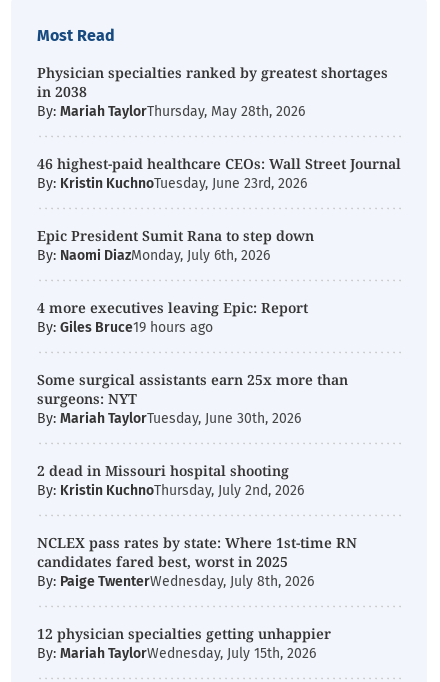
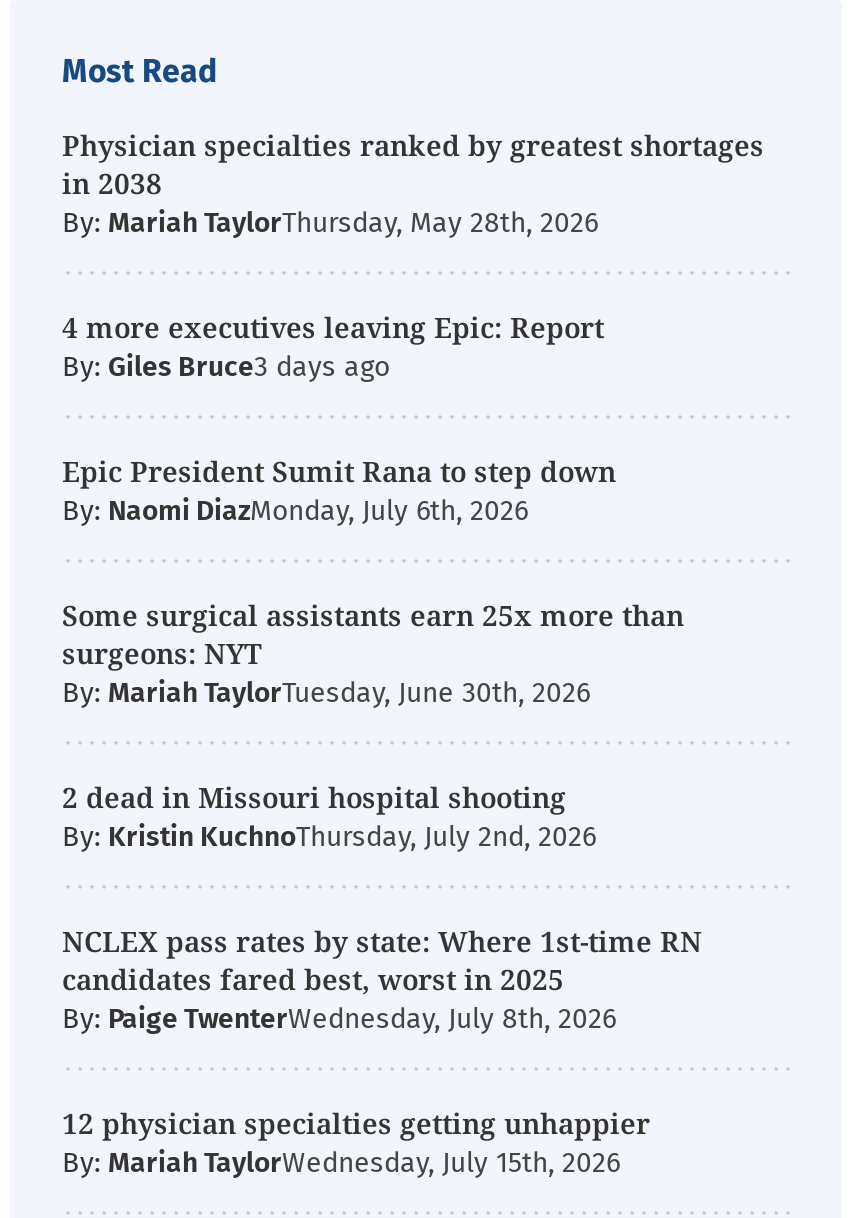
[37,154,401,192] 46 highest-paid healthcare CEOs: Wall Street Journal | By: Kristin KuchnoTuesday, June 23rd, 2026 -> [62,350,254,384] By: Giles Bruce
moved [37,298,308,317] -> [62,308,604,346]: 4 more executives leaving Epic: Report
[37,319,213,336] By: Giles Bruce19 hours ago -> none

